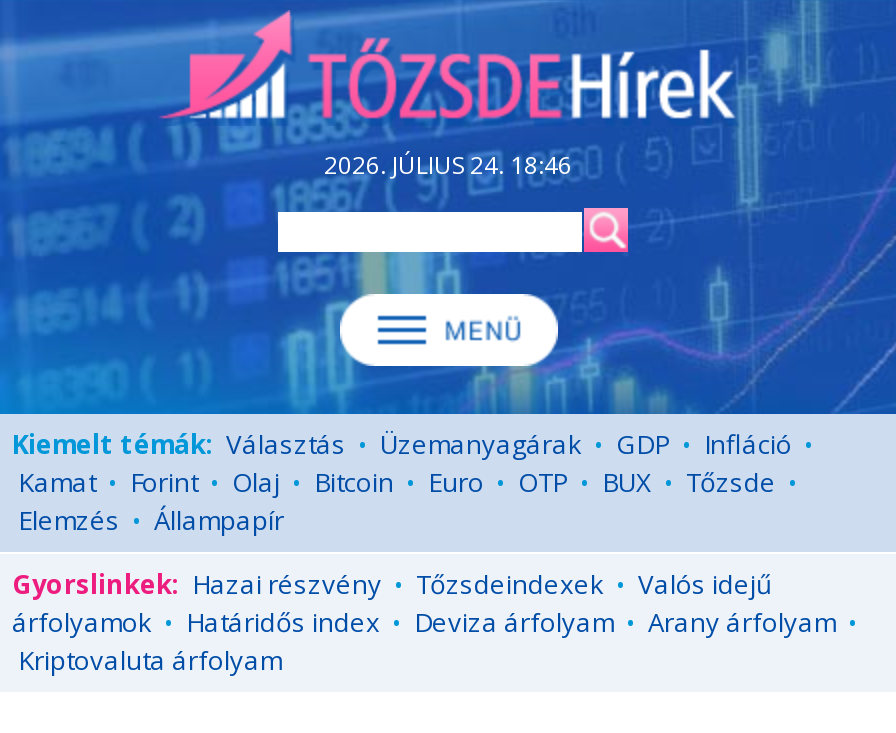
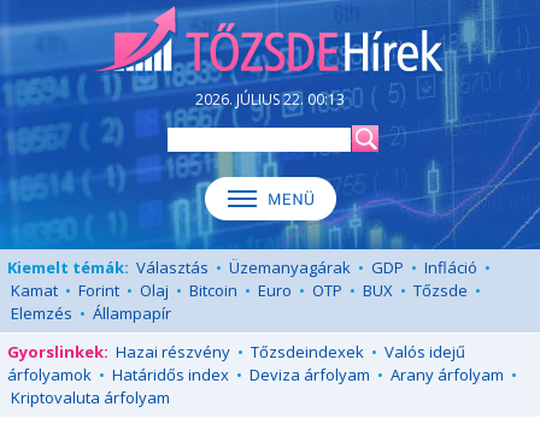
[324,148,572,182] 2026. JÚLIUS 24. 18:46 -> [195,89,345,110] 2026. JÚLIUS 22. 00:13

